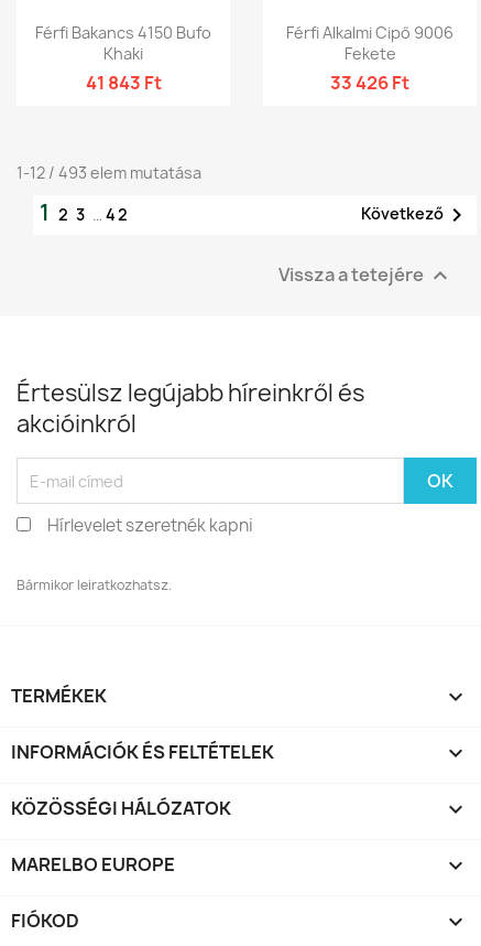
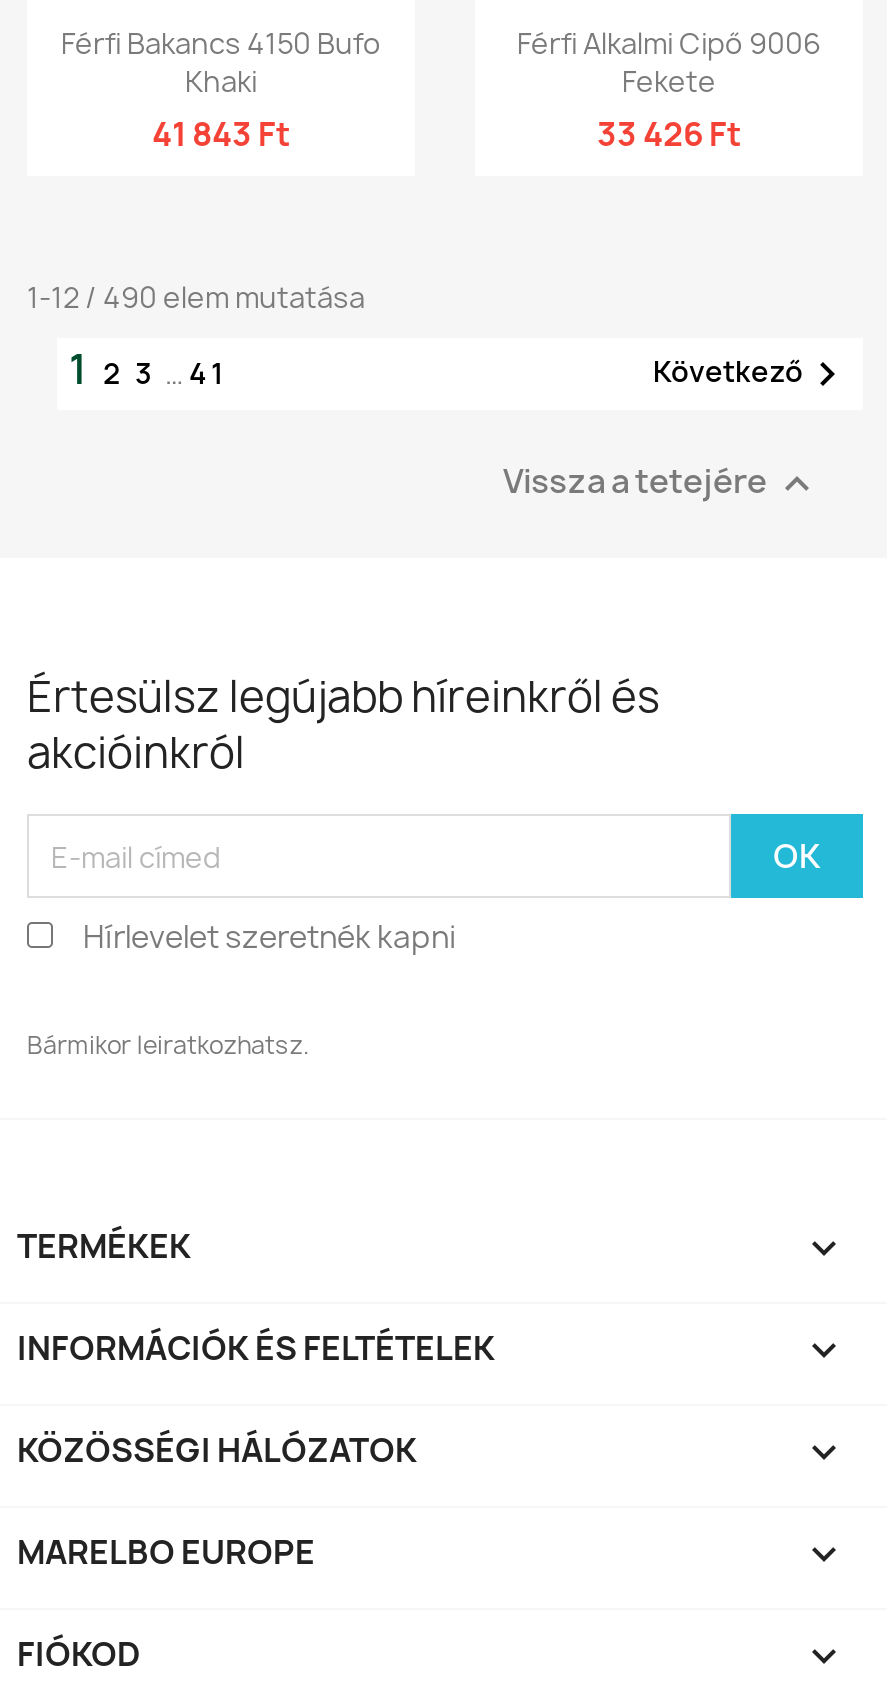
[17,162,201,183] 1-12 / 493 elem mutatása -> [27,278,365,316] 1-12 / 490 elem mutatása
[40,198,130,227] 1 2 3 … 42 -> [69,342,227,396] 1 2 3 … 41

